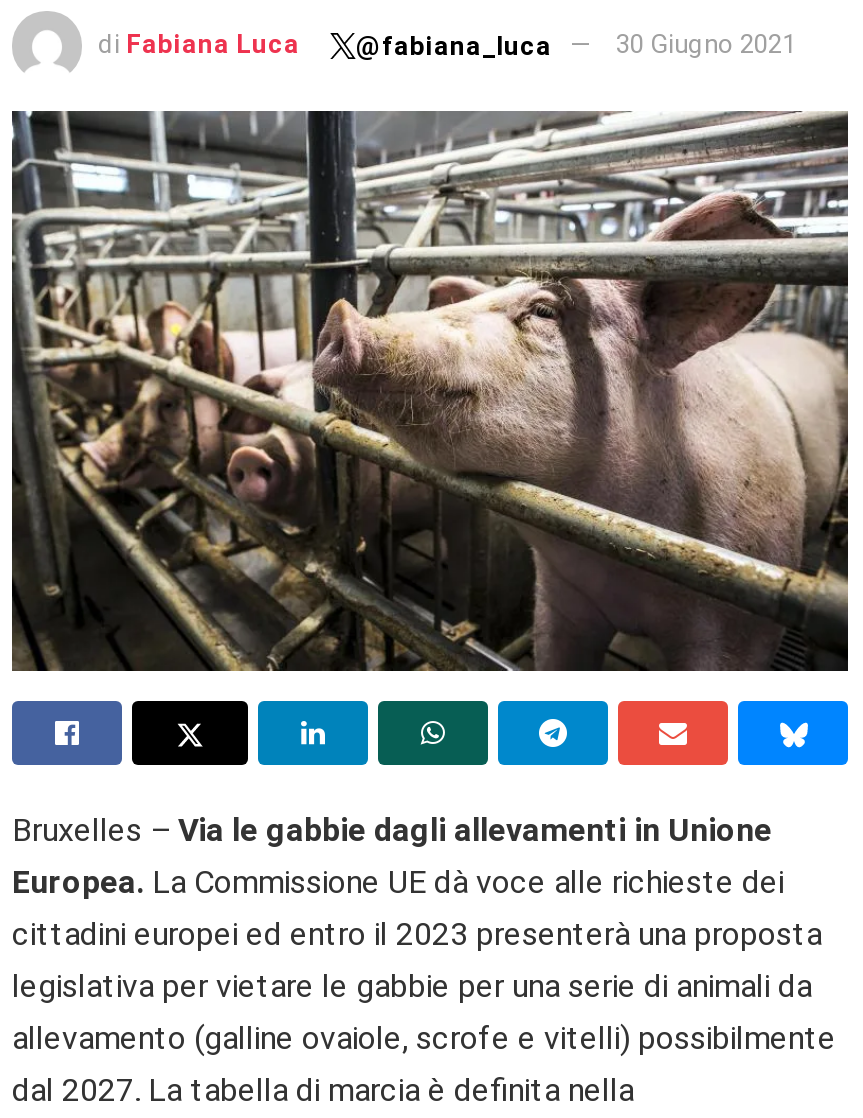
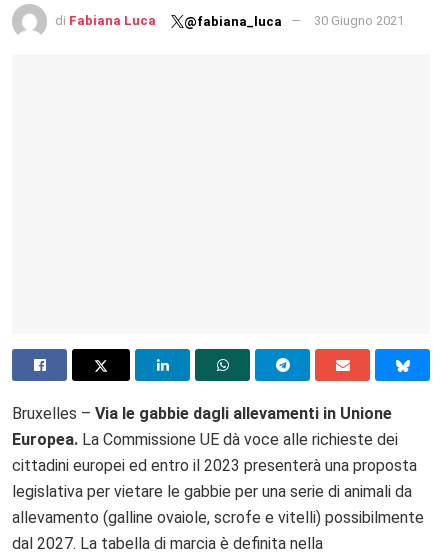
[10,109,850,673] [image] -> none

